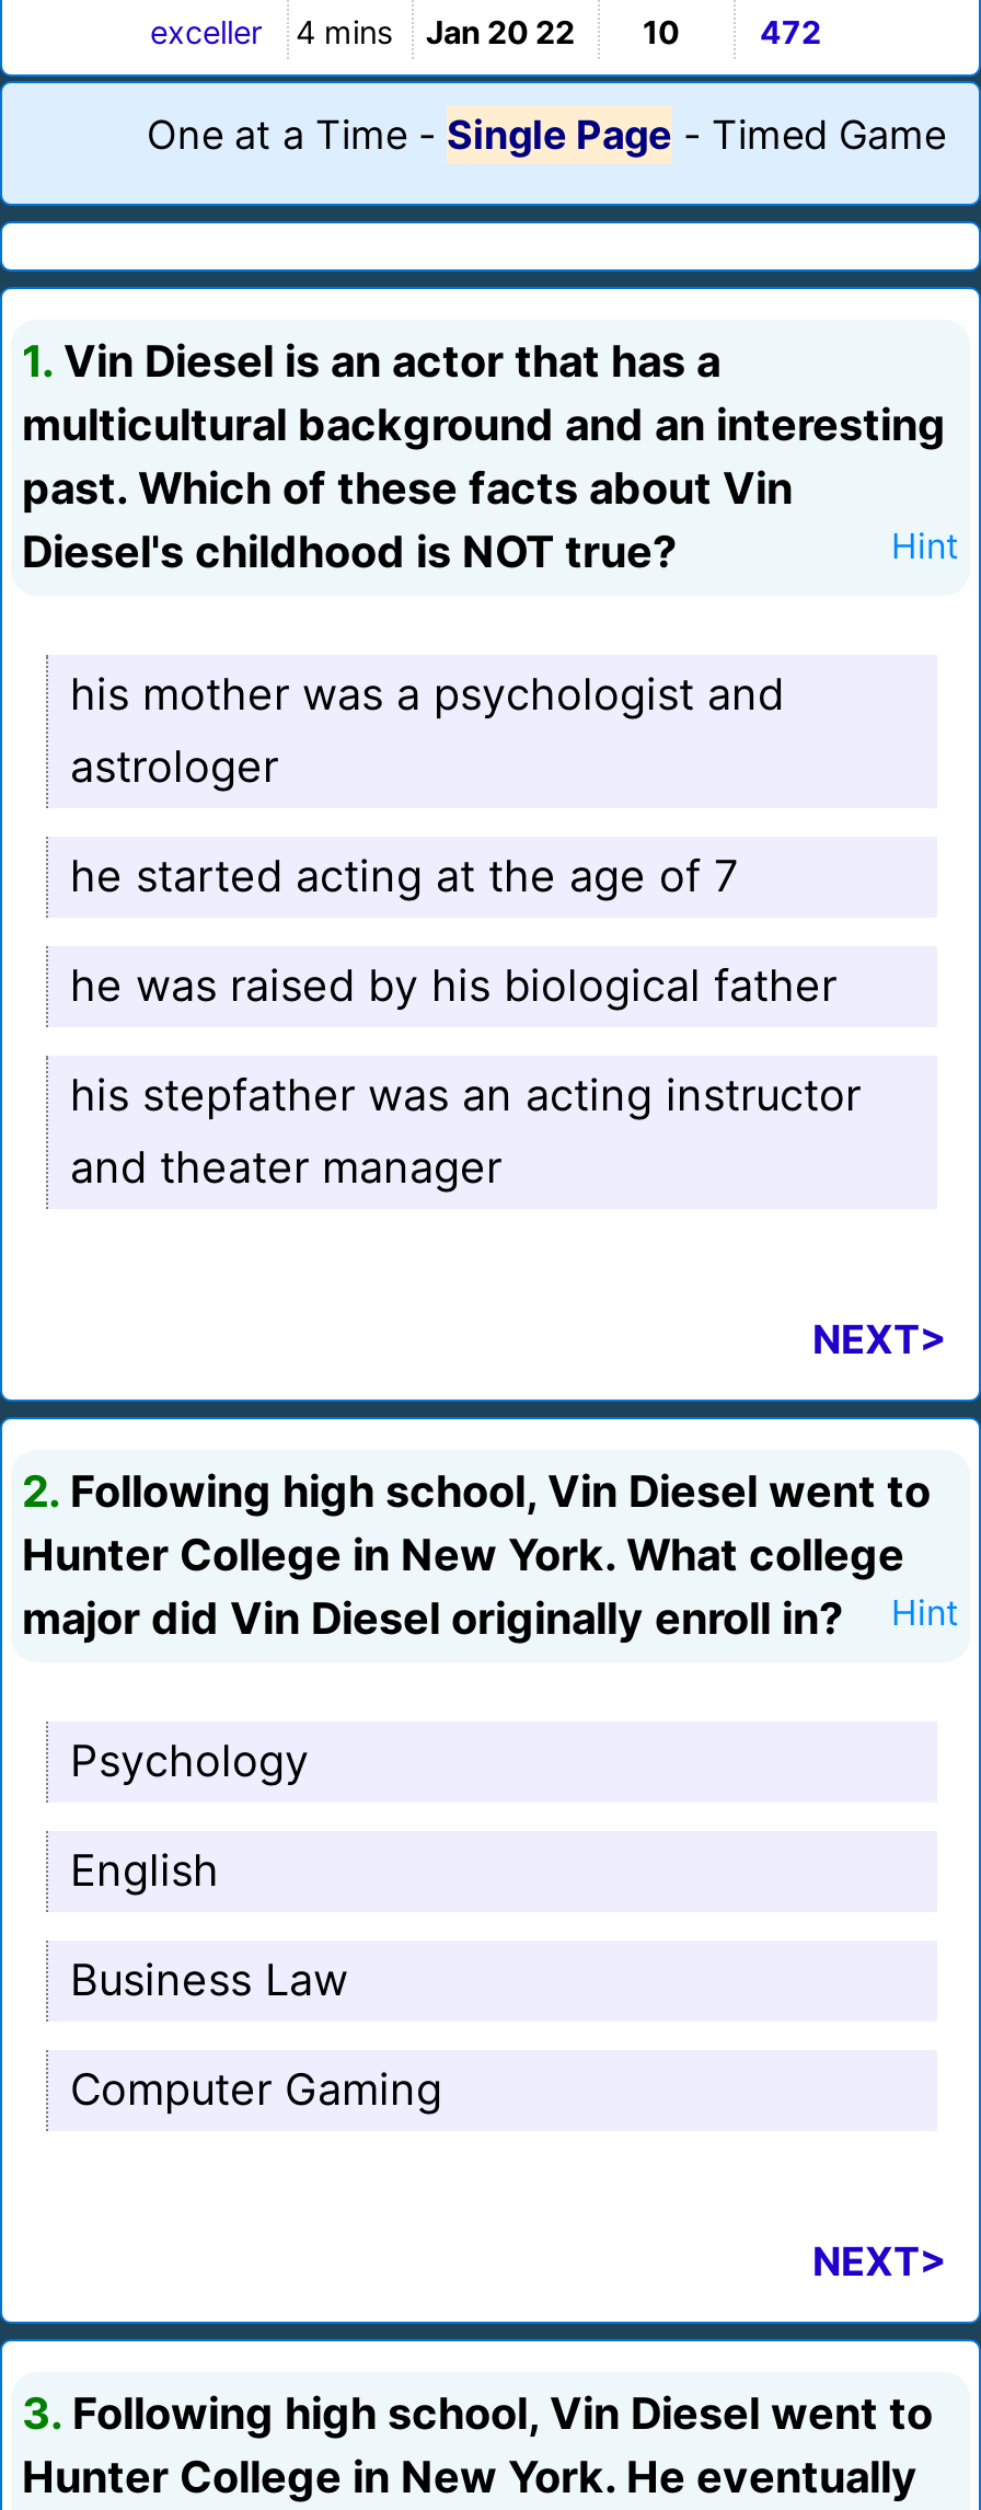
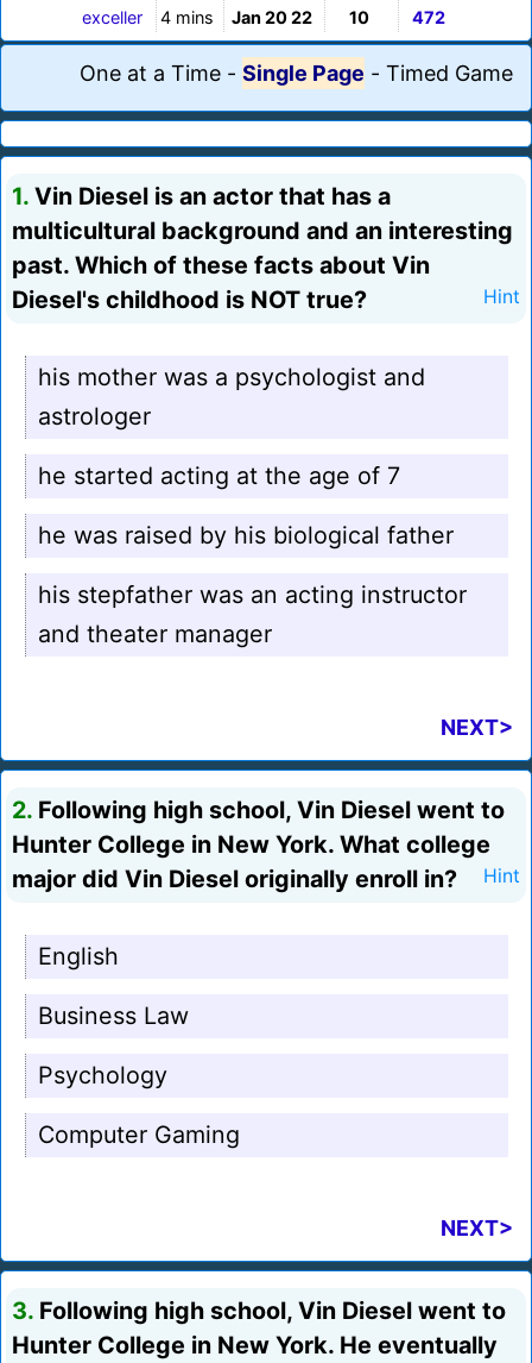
moved [70,1735,309,1787] -> [38,1061,167,1089]: Psychology
moved [70,1844,348,2006] -> [38,942,189,1030]: English | Business Law

